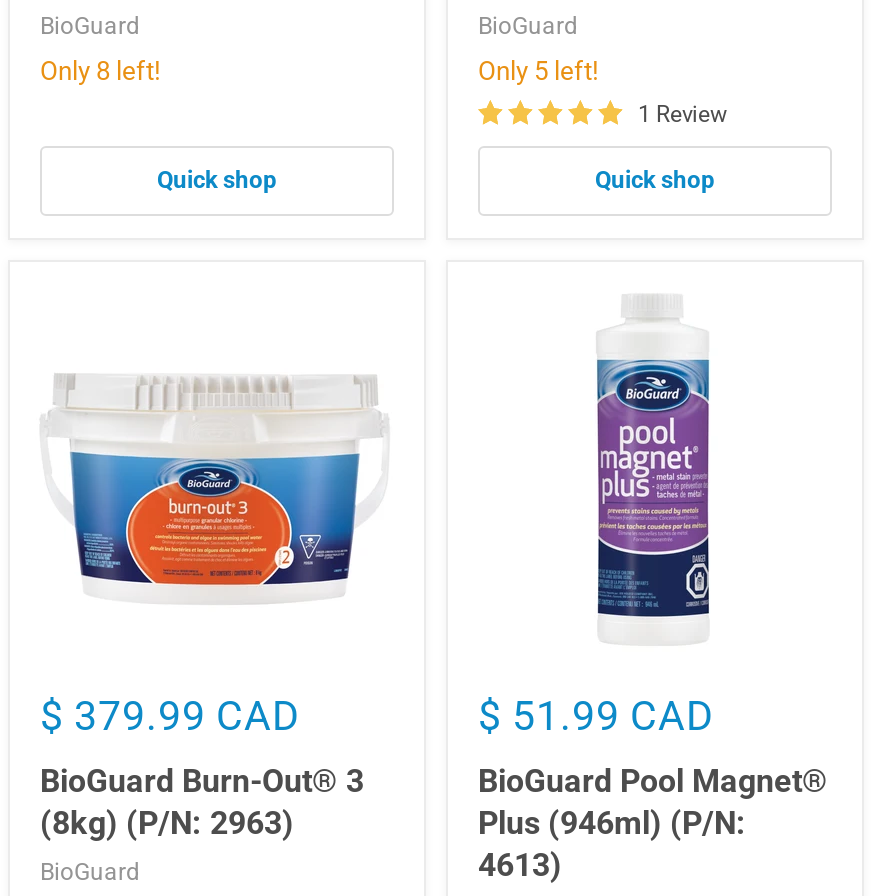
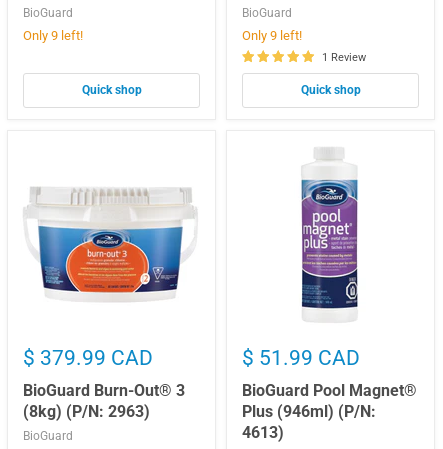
[40,57,160,87] Only 8 left! -> [23,28,83,43] Only 9 left!
[478,57,598,87] Only 5 left! -> [242,28,302,43] Only 9 left!

